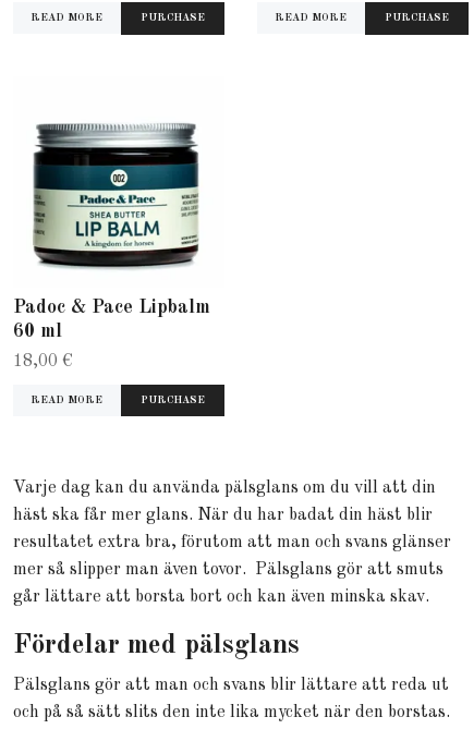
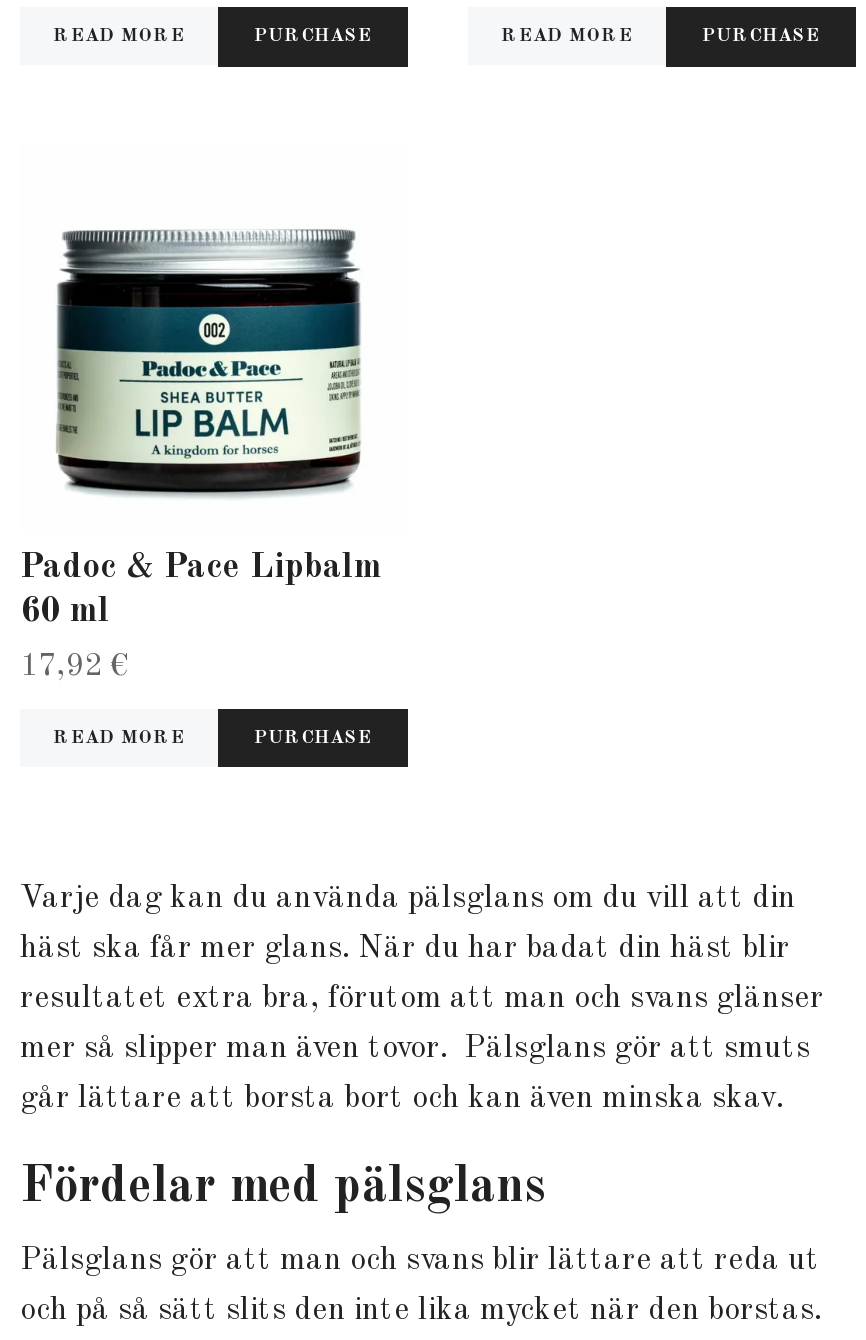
[13,353,73,370] 18,00 € -> [20,650,130,682] 17,92 €

